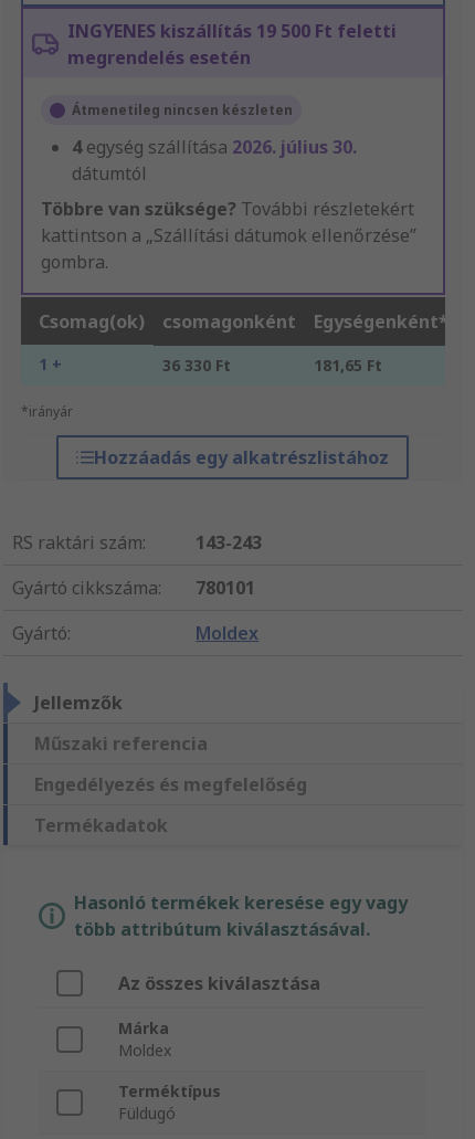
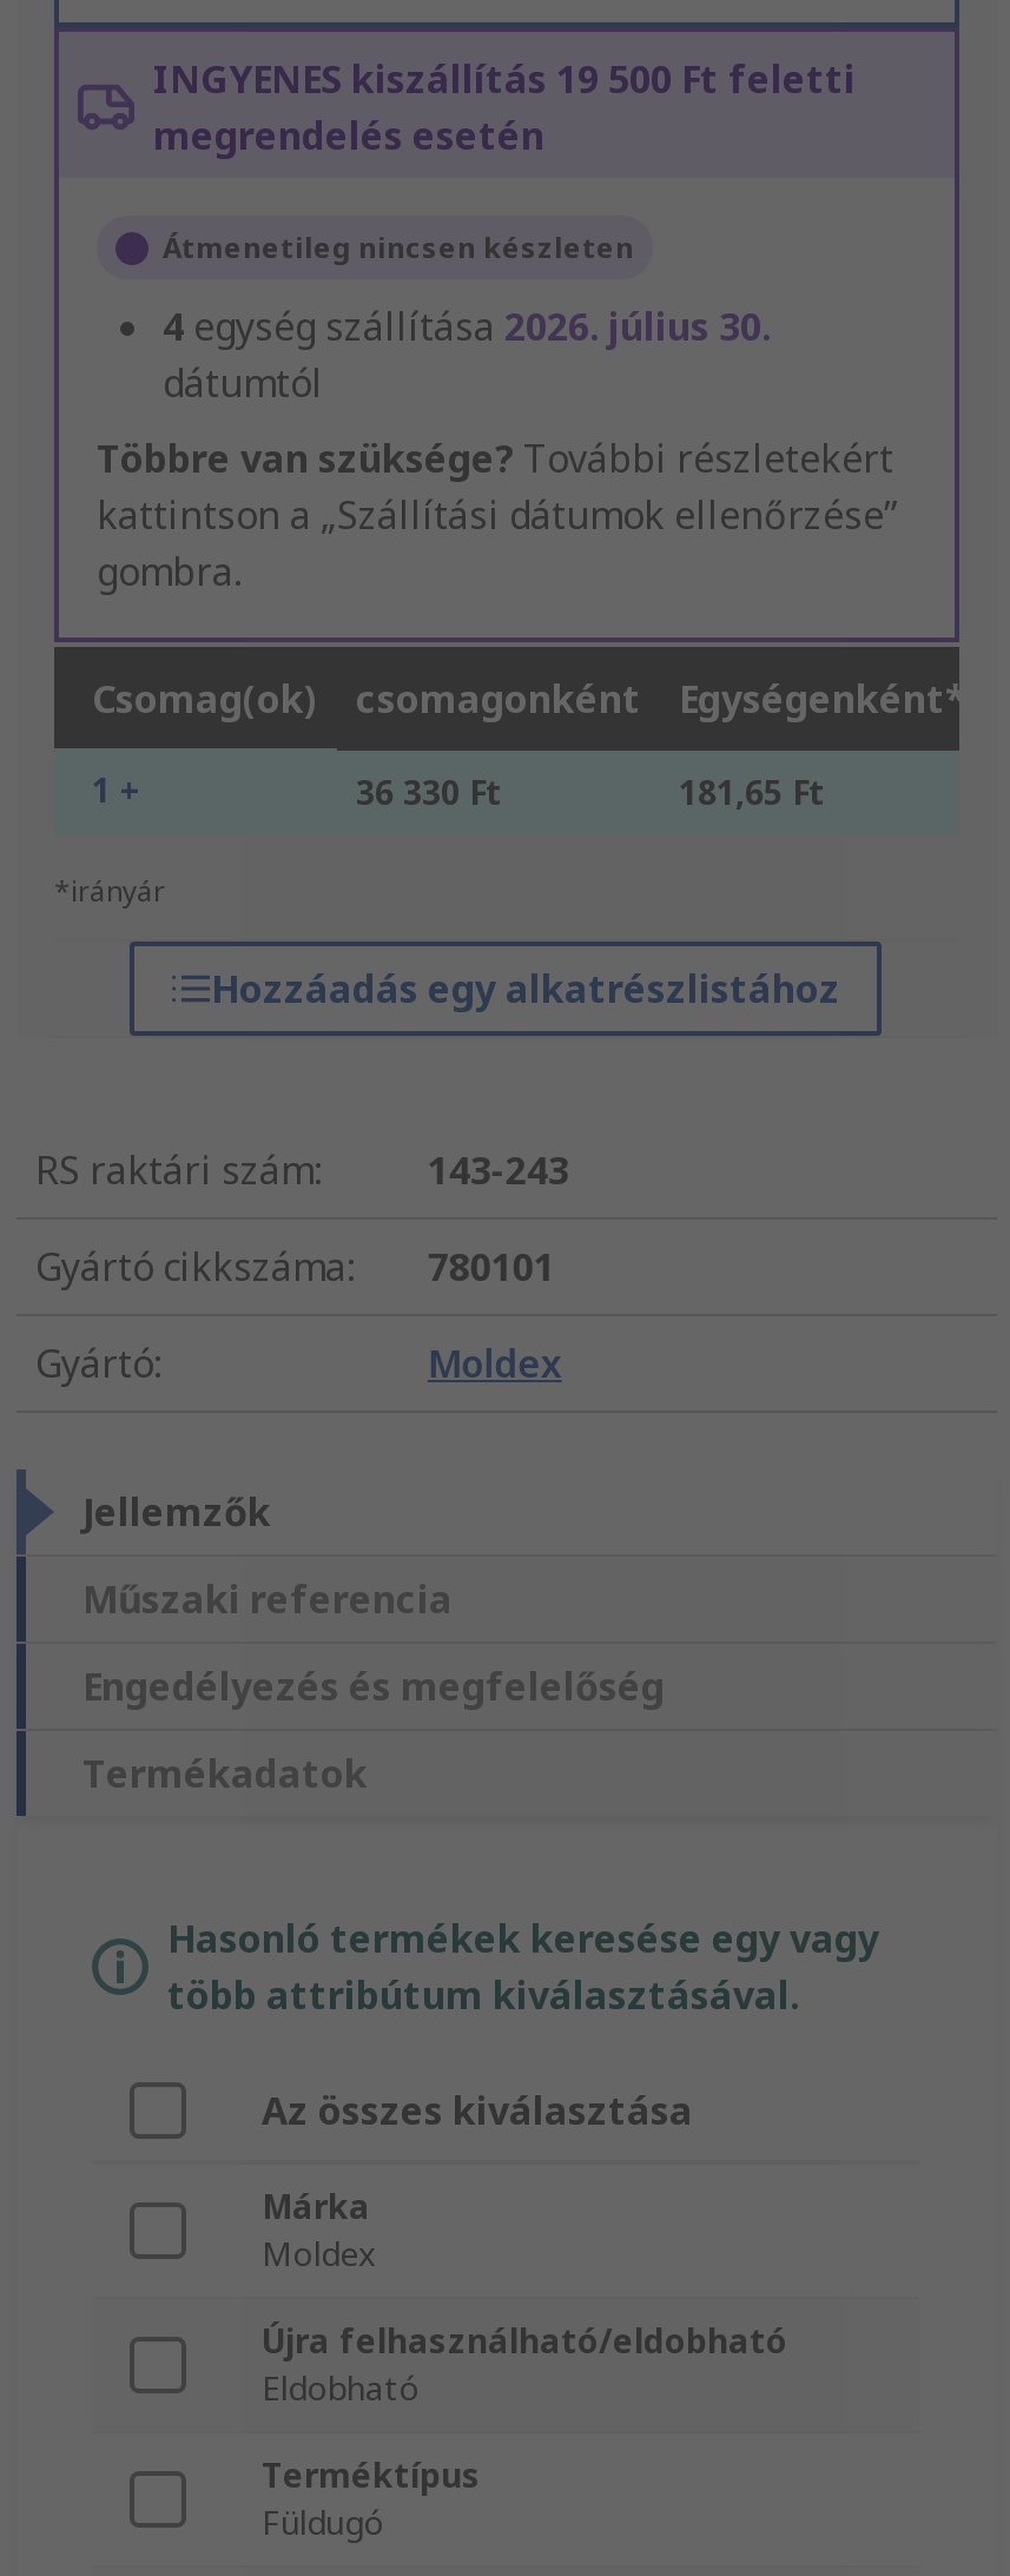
none -> [262,2319,787,2411] Újra felhasználható/eldobható | Eldobható

